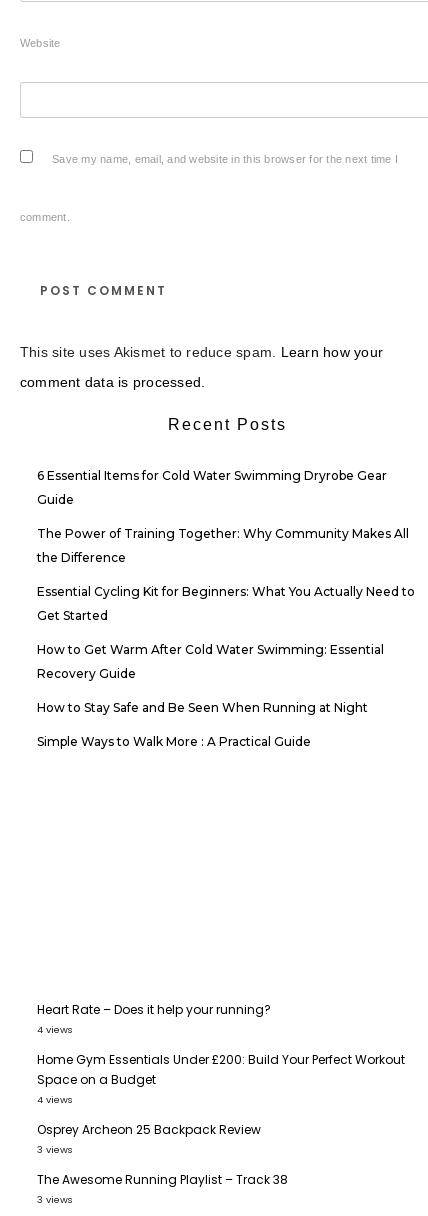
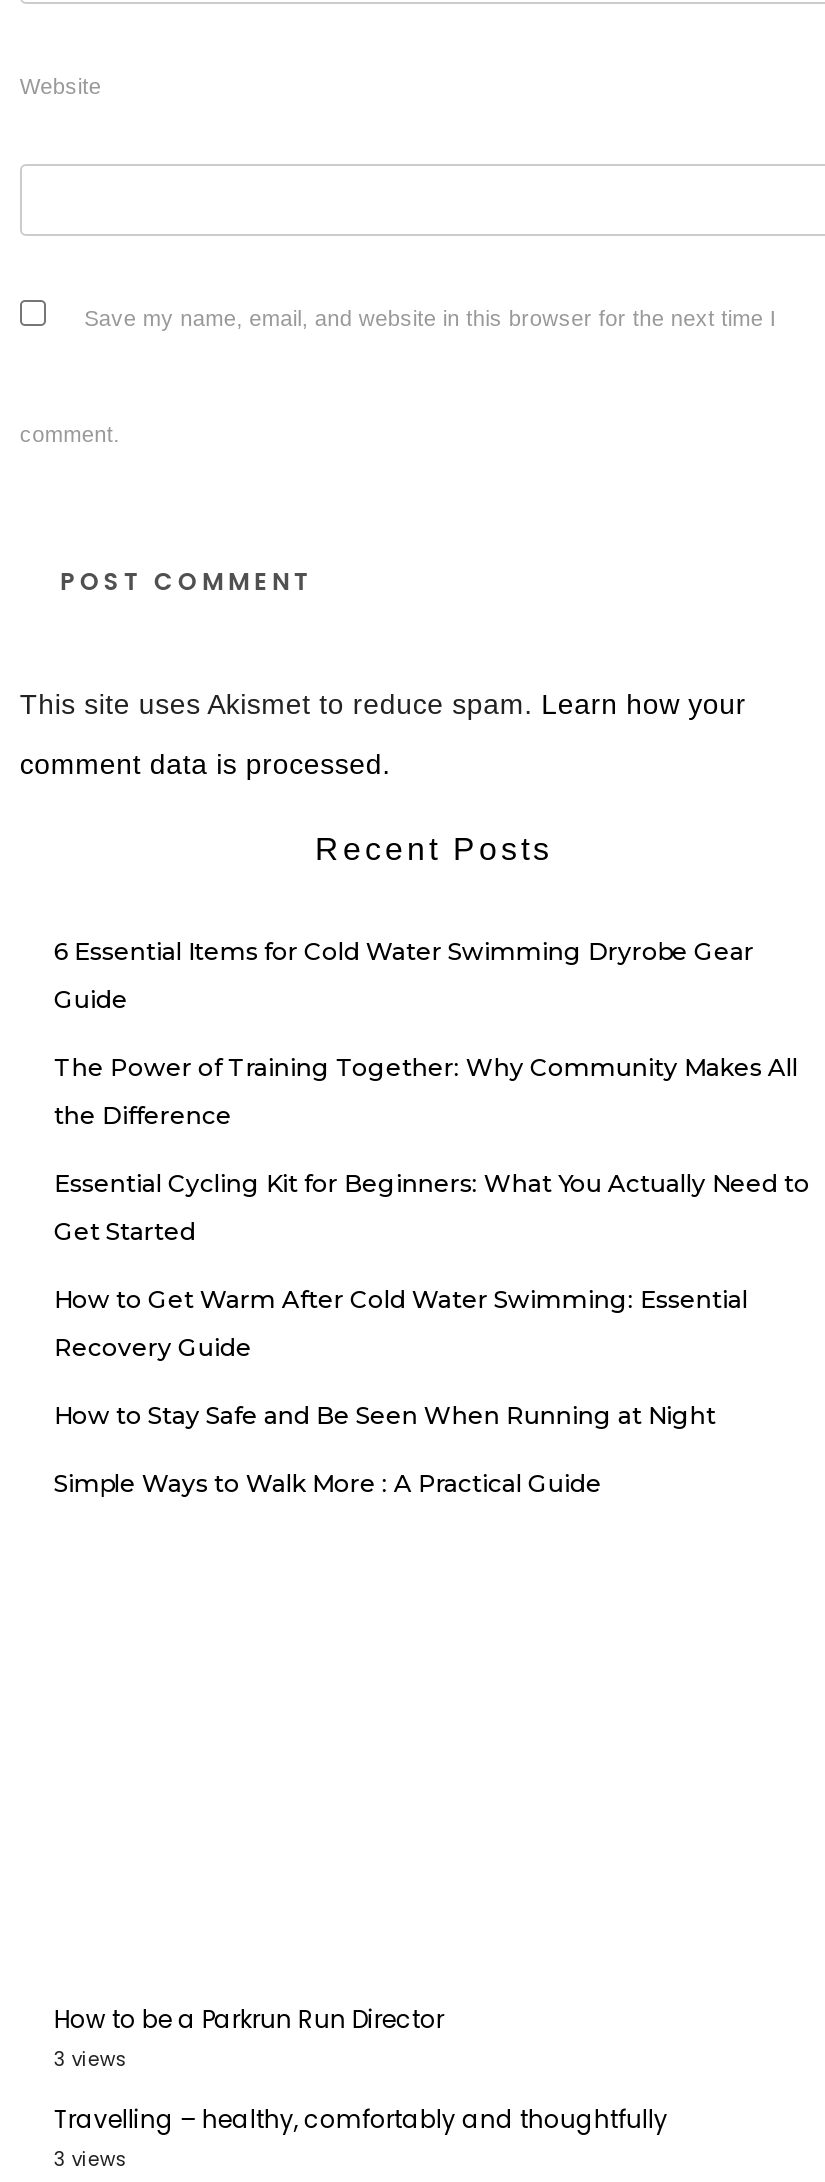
[37,1000,405,1137] Heart Rate – Does it help your running? | 4 views | Home Gym Essentials Under £200: Build Your Perfect Workout | Space on a Budget | 4 views | Osprey Archeon 25 Backpack Review -> [54,2001,444,2035] How to be a Parkrun Run Director
[37,1170,288,1187] The Awesome Running Playlist – Track 38 -> [54,2101,668,2135] Travelling – healthy, comfortably and thoughtfully

